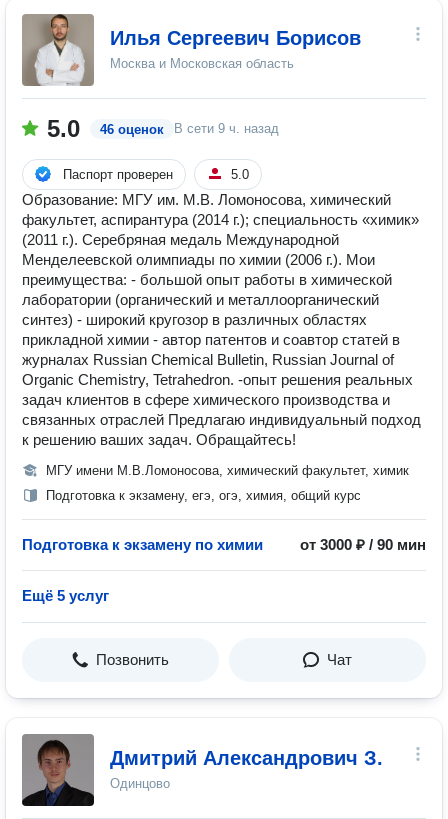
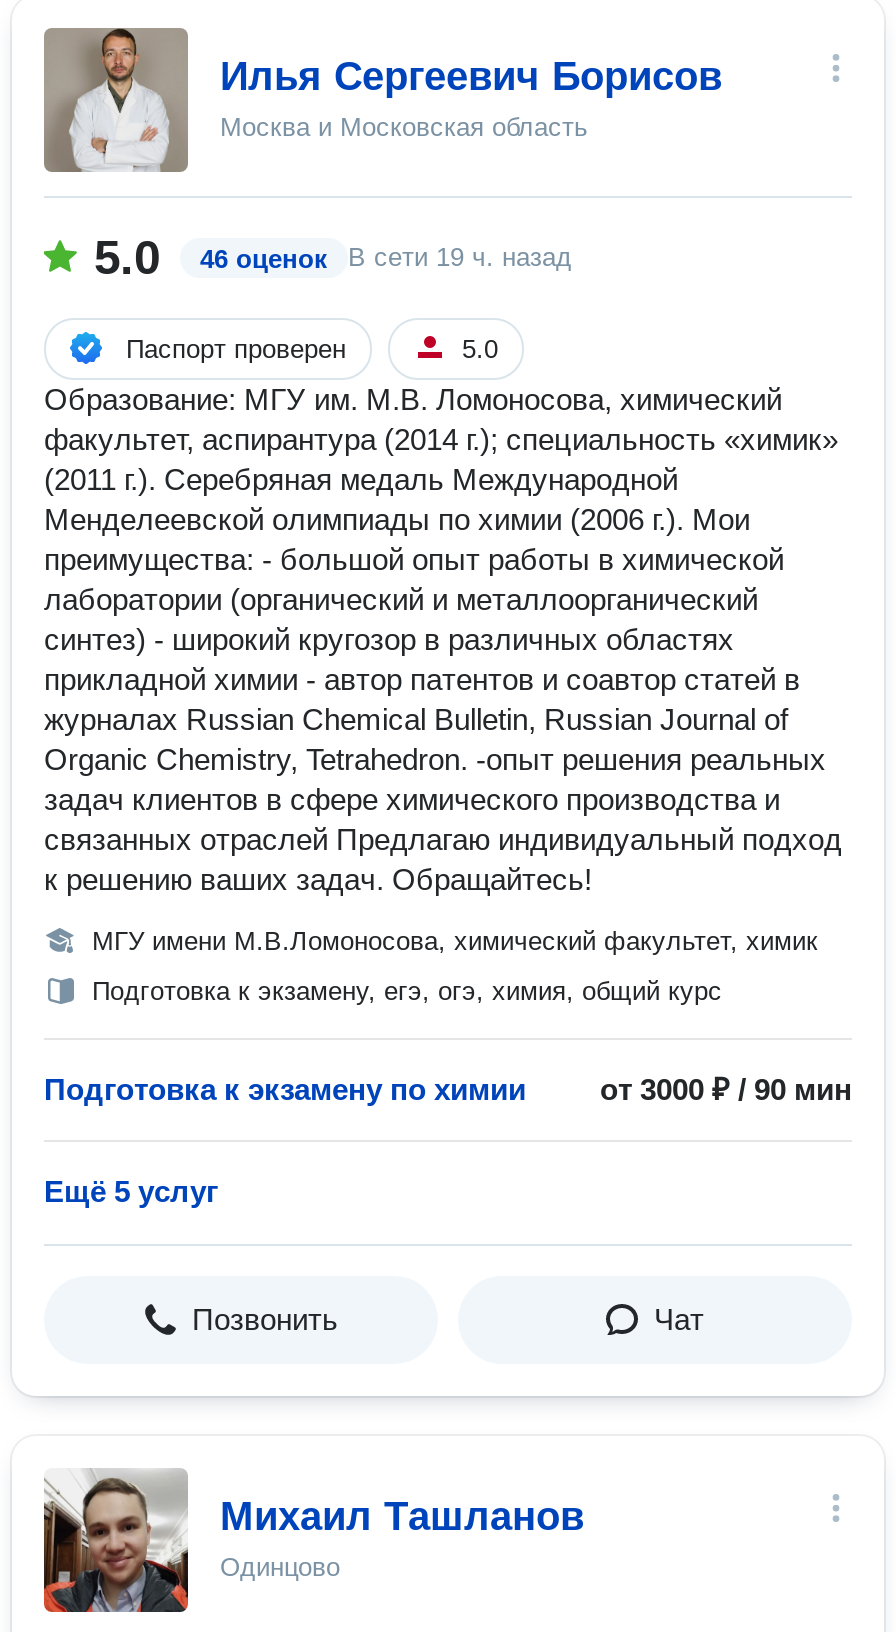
[47,115,279,142] 5.0 46 оценок В сети 9 ч. назад -> [94,230,572,284] 5.0 46 оценок В сети 19 ч. назад
[21,733,383,807] [image] | Дмитрий Александрович З. -> [42,1468,584,1614] [image] | Михаил Ташланов

